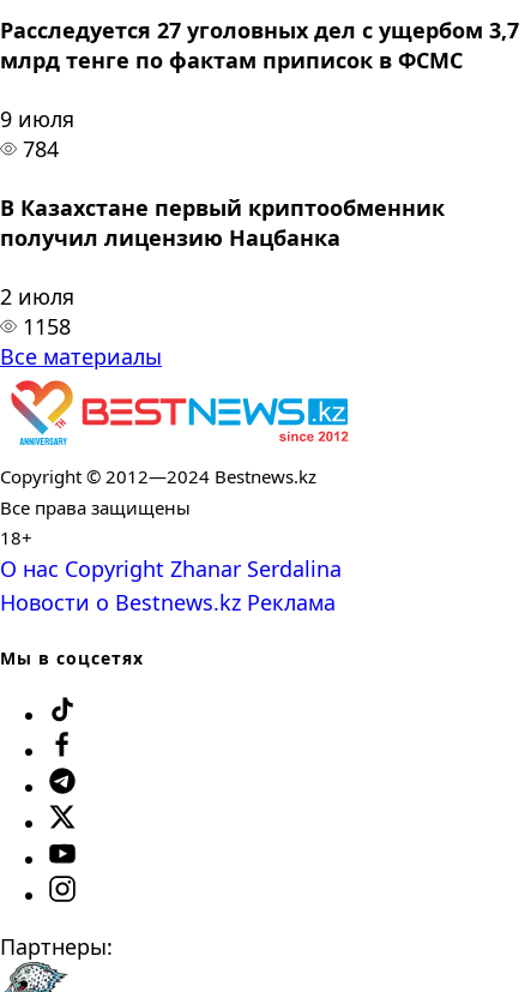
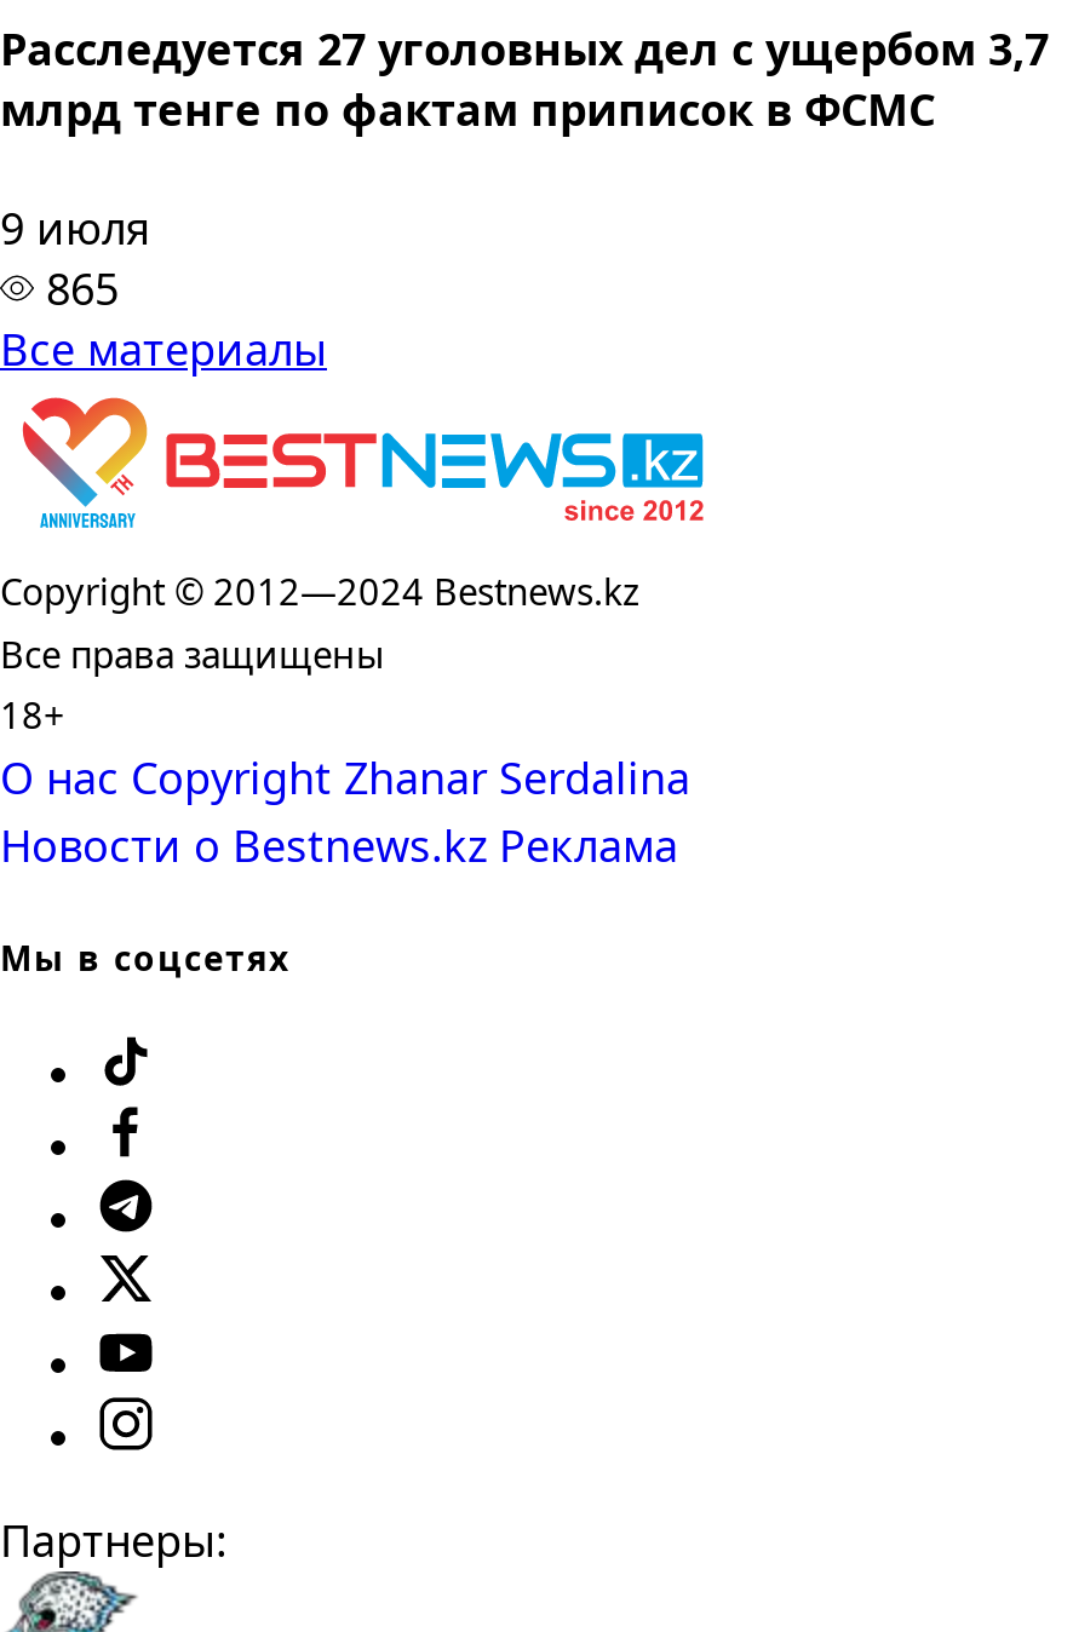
[0,134,445,341] 784 | В Казахстане первый криптообменник | получил лицензию Нацбанка | 2 июля | 1158 -> [34,259,119,317] 865

